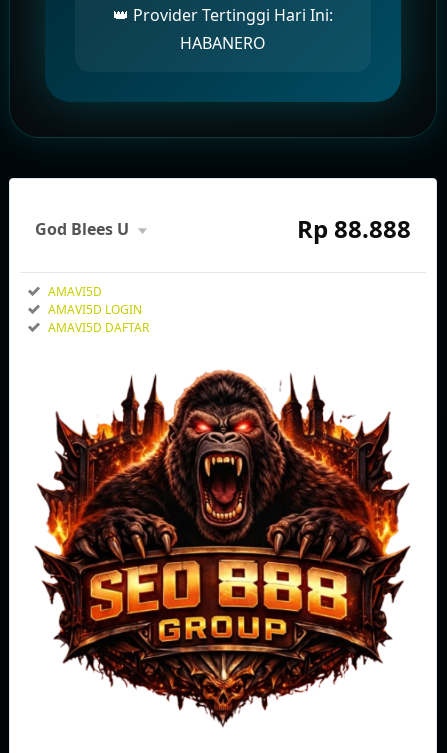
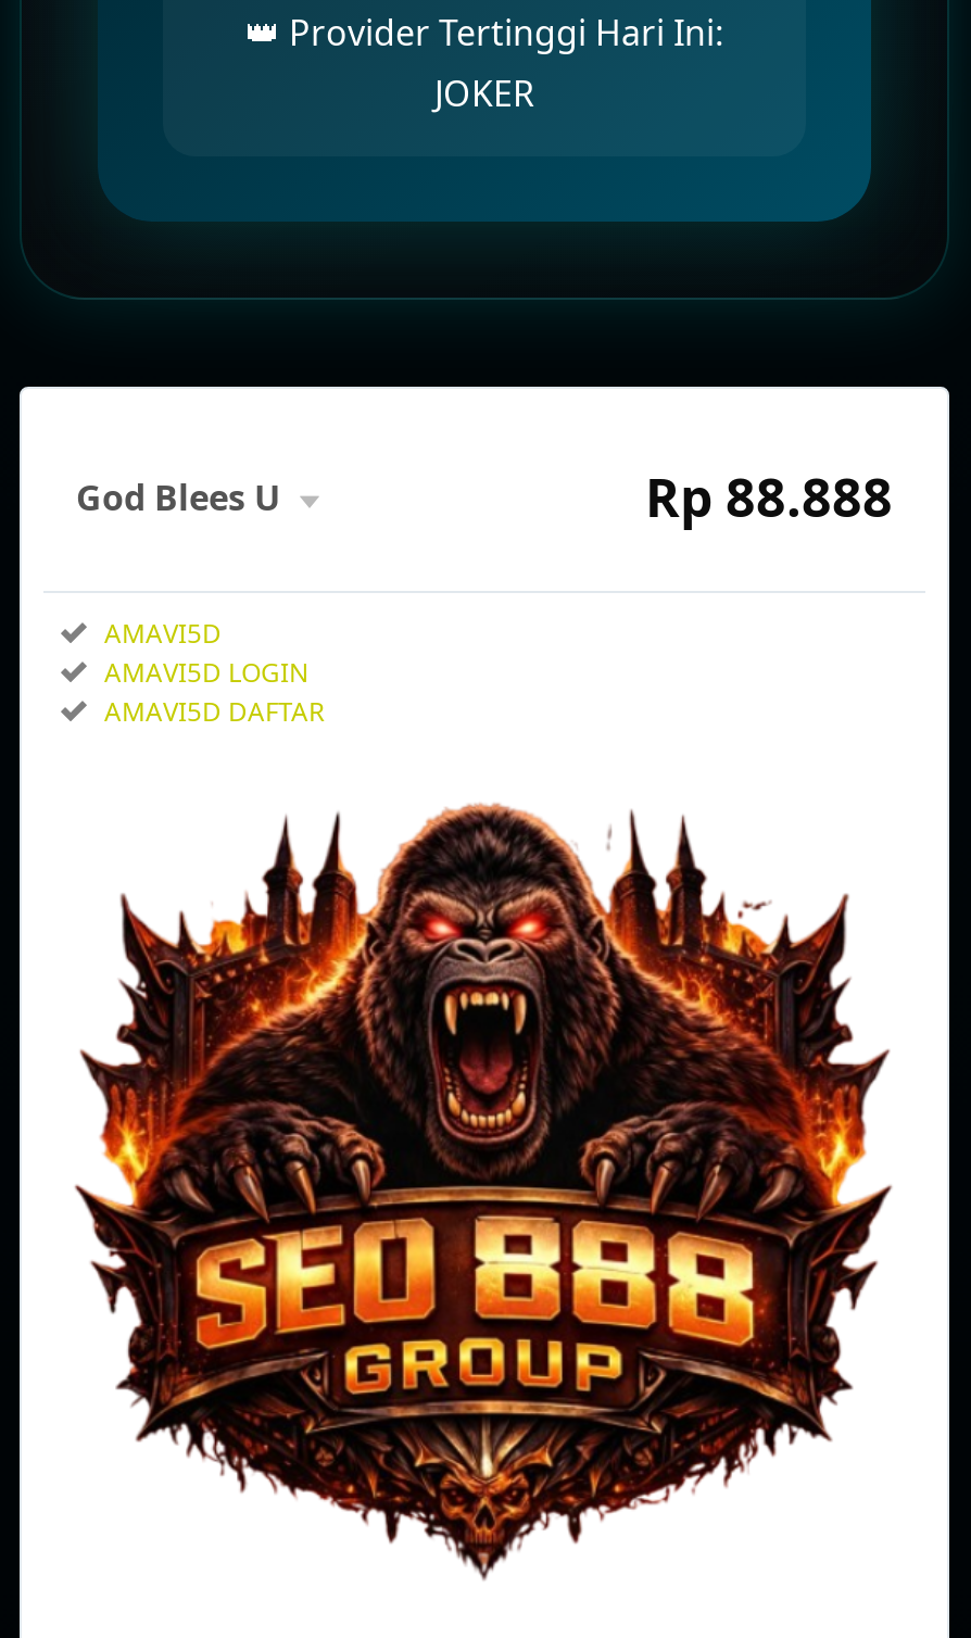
[180,32,266,54] HABANERO -> [434,70,534,118] JOKER

